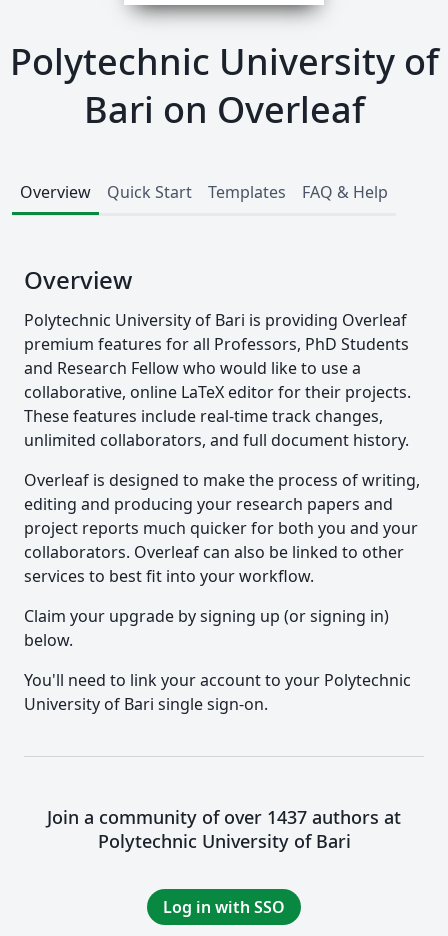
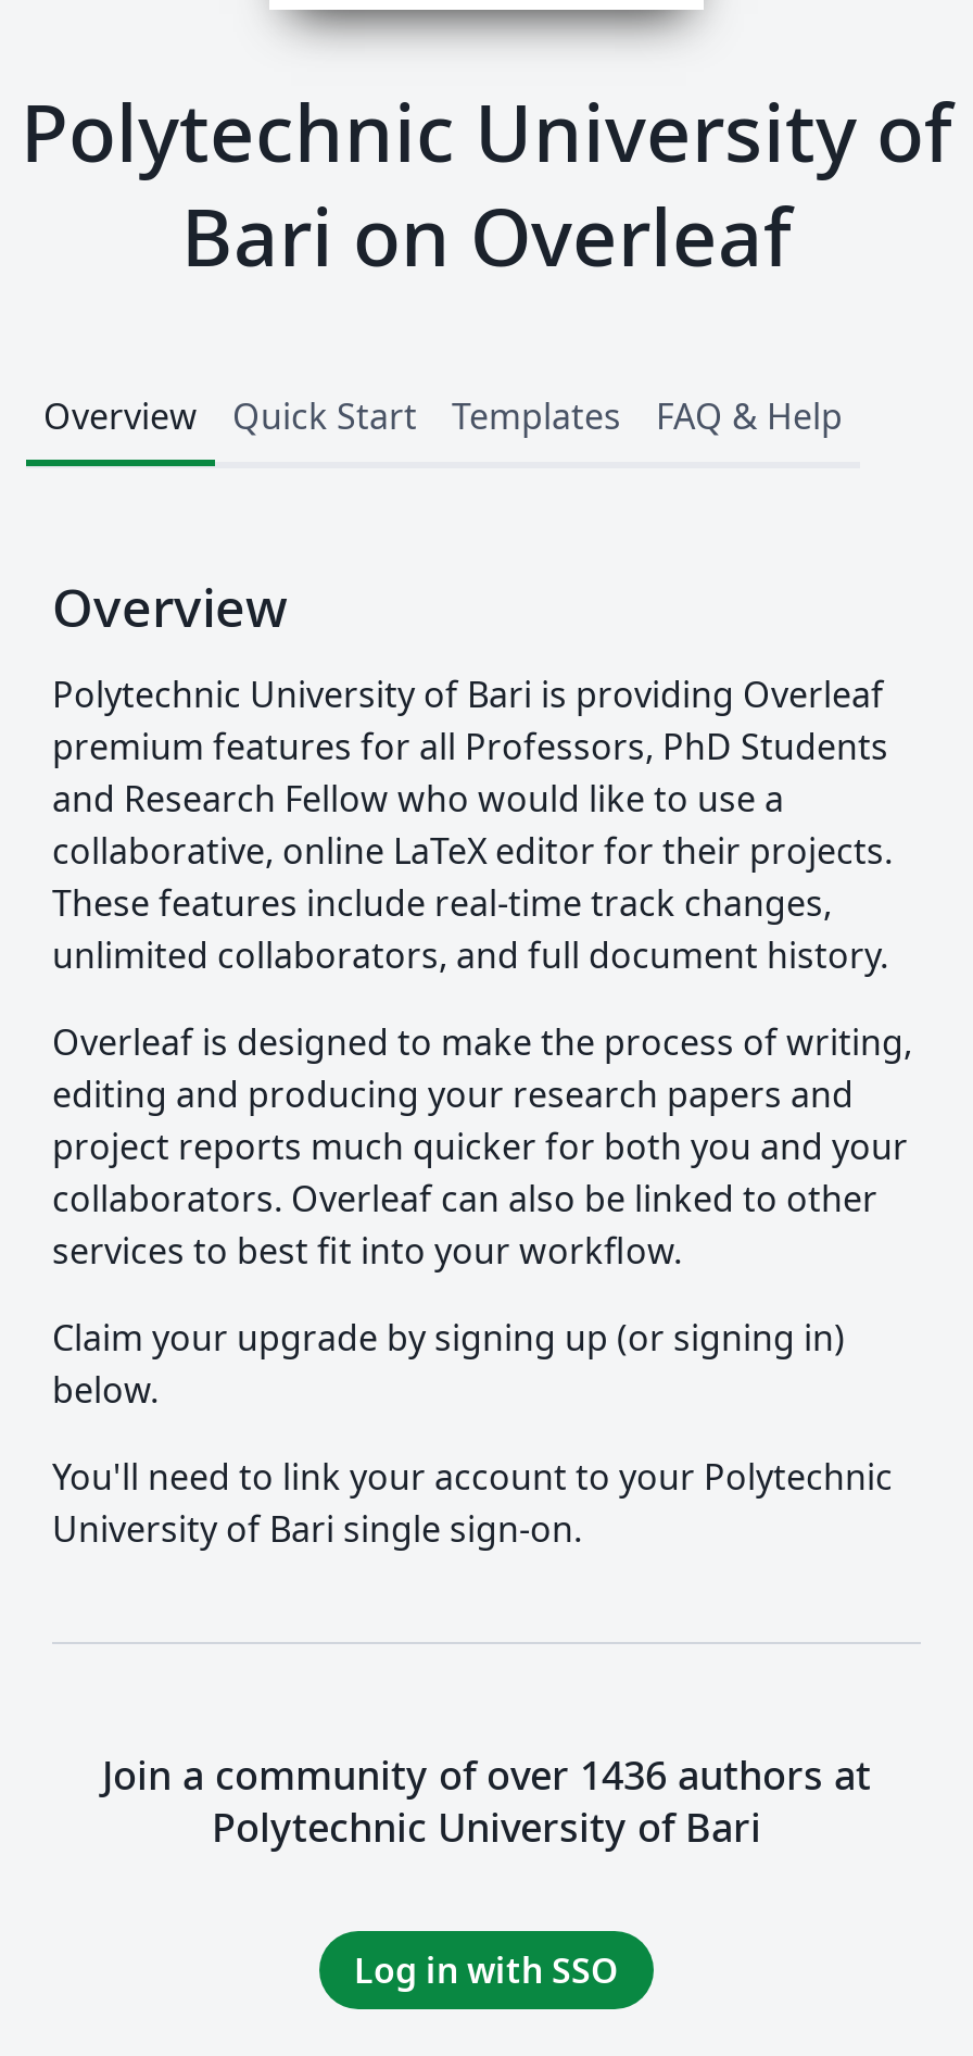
[47,805,401,829] Join a community of over 1437 authors at -> [102,1749,871,1801] Join a community of over 1436 authors at

